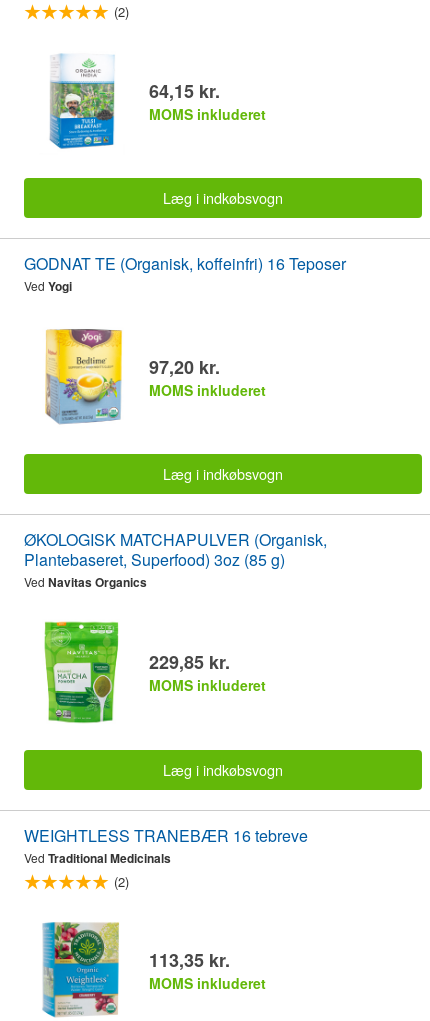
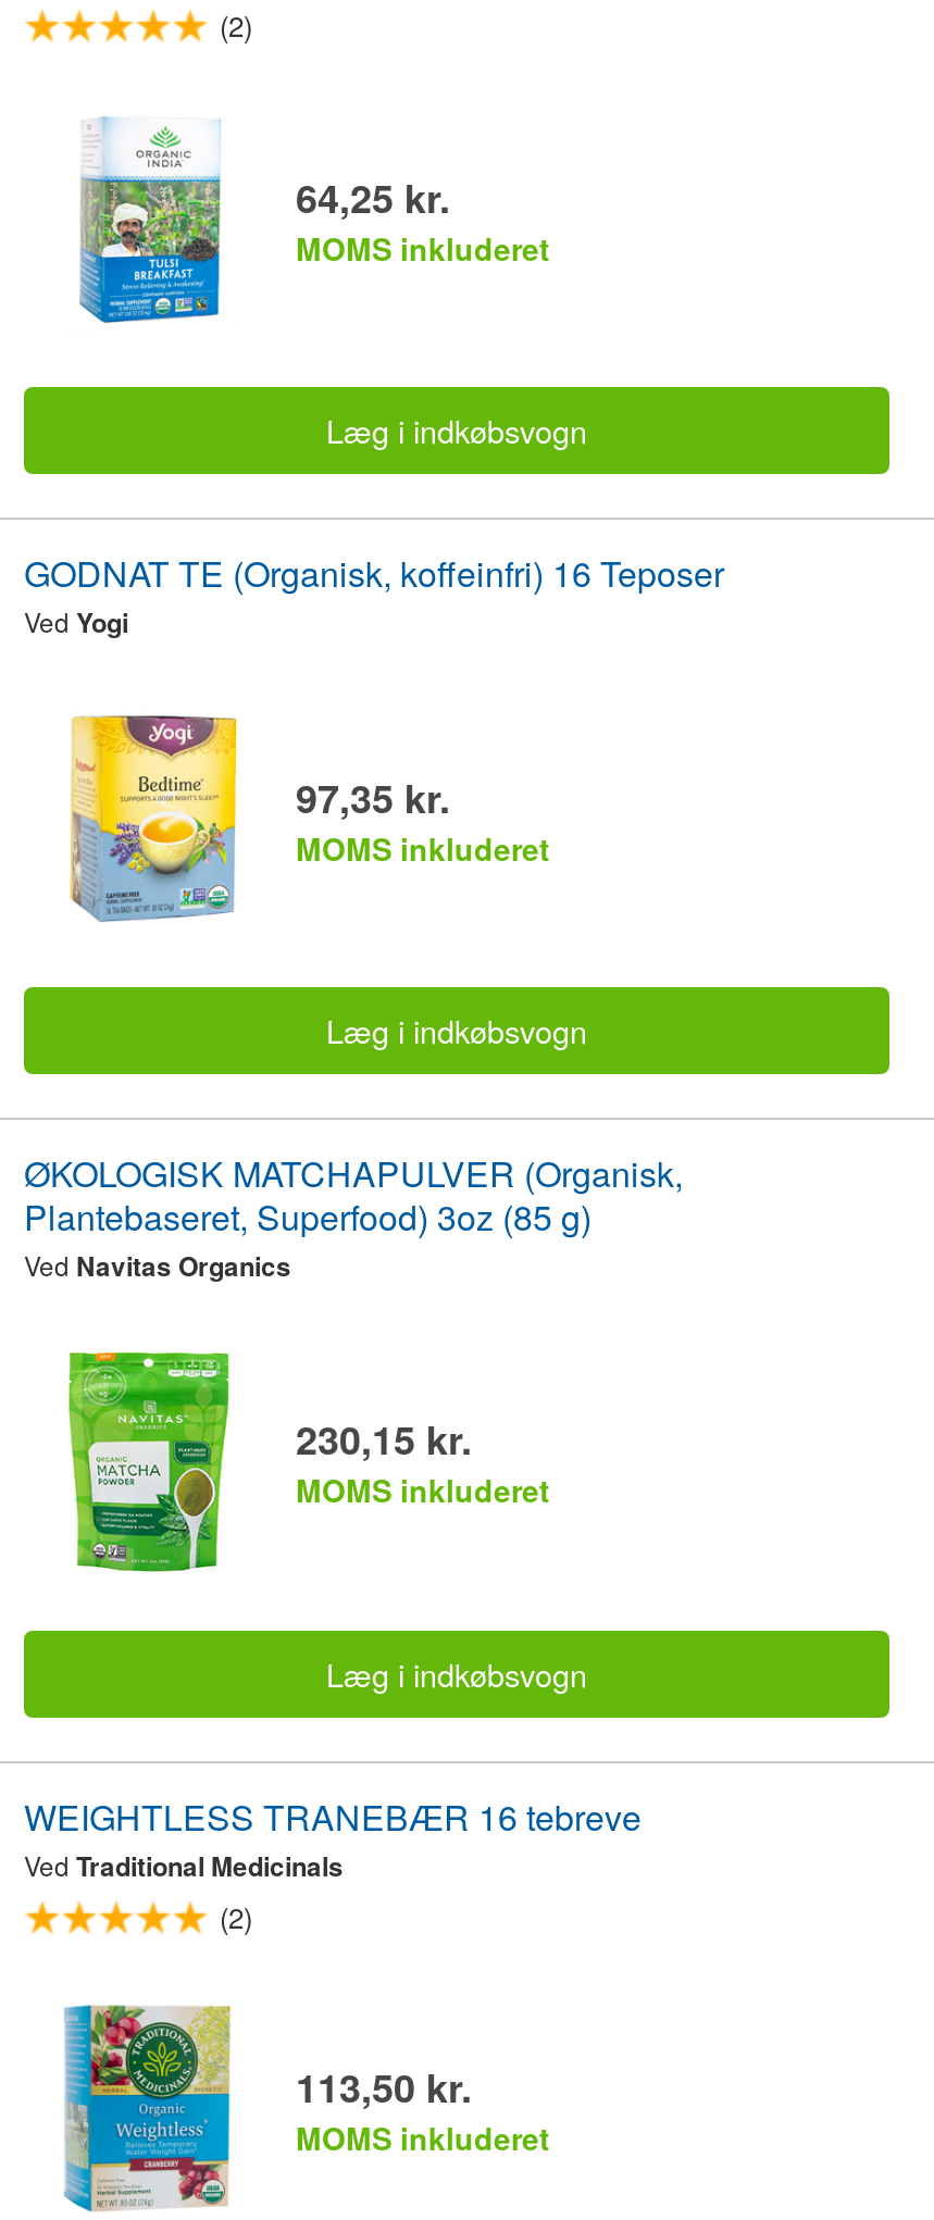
[149,78,220,104] 64,15 kr. -> [296,169,450,225] 64,25 kr.
[149,353,220,379] 97,20 kr. -> [296,769,450,825] 97,35 kr.
[149,649,230,675] 229,85 kr. -> [296,1412,472,1469] 230,15 kr.
[149,947,230,973] 113,35 kr. -> [296,2060,472,2116] 113,50 kr.

